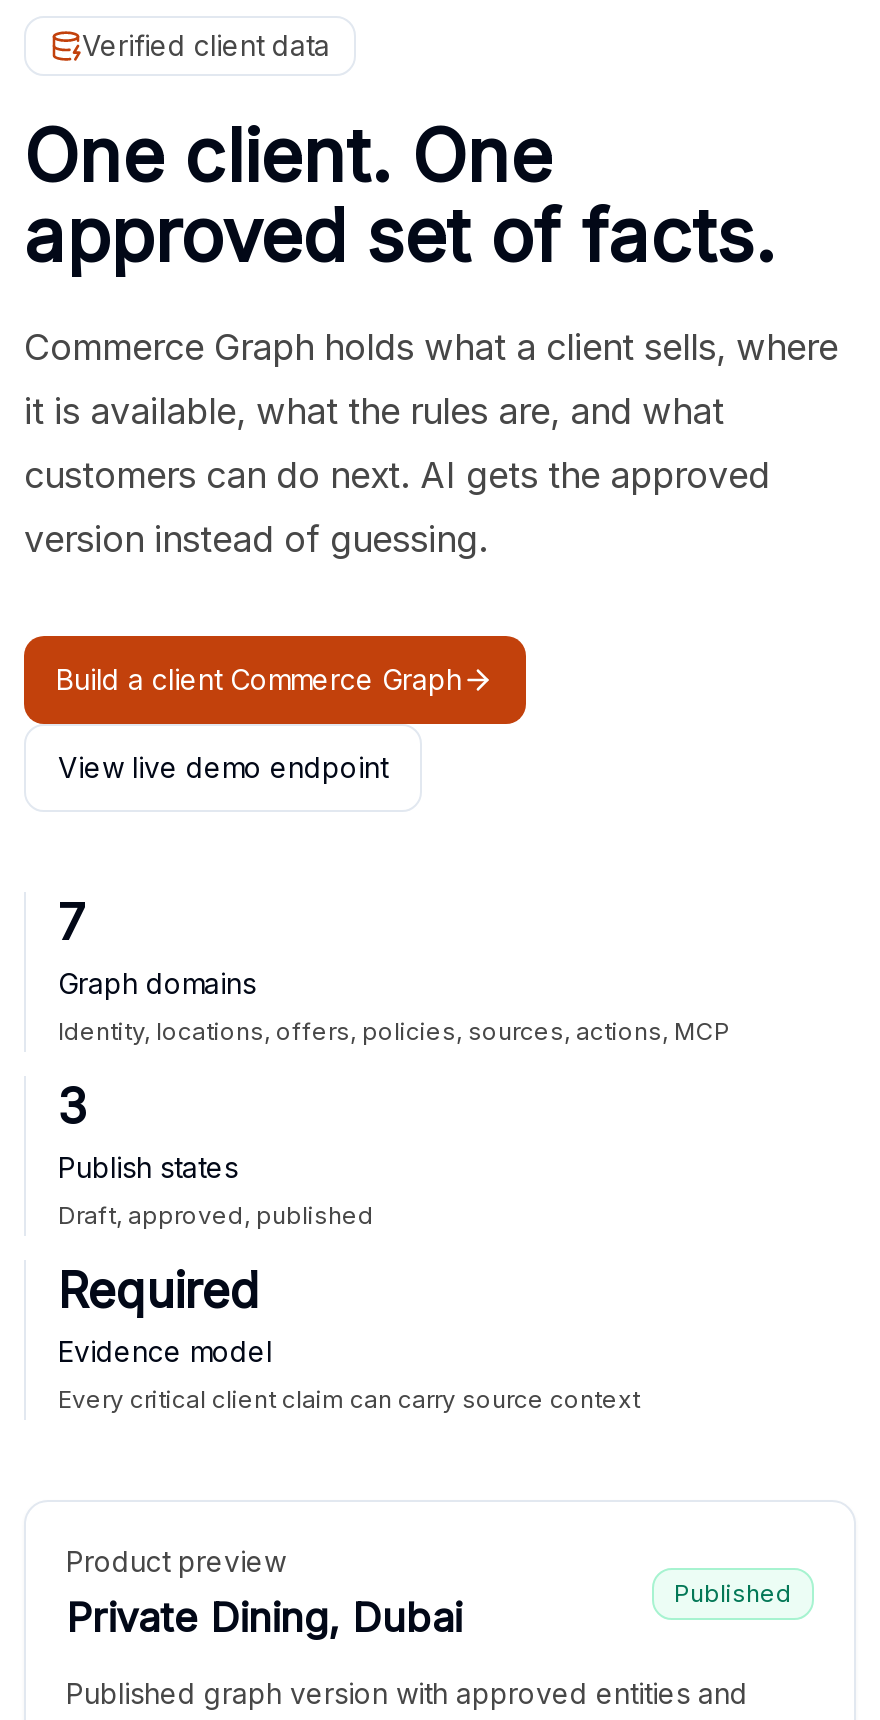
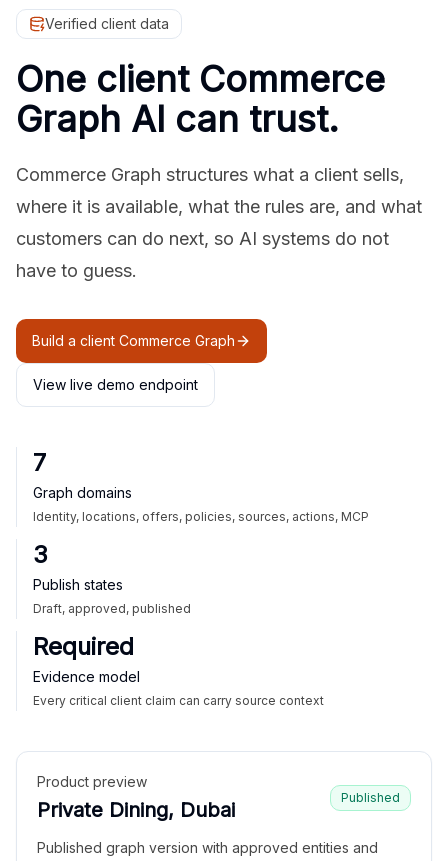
[24,112,776,280] One client. One | approved set of facts. -> [16,57,385,141] One client Commerce | Graph AI can trust.
[24,326,838,368] Commerce Graph holds what a client sells, where -> [16,164,404,185] Commerce Graph structures what a client sells,
[24,390,724,432] it is available, what the rules are, and what -> [16,196,422,217] where it is available, what the rules are, and what
[24,454,770,496] customers can do next. AI gets the approved -> [16,228,389,249] customers can do next, so AI systems do not
[24,518,488,560] version instead of guessing. -> [16,260,137,281] have to guess.

